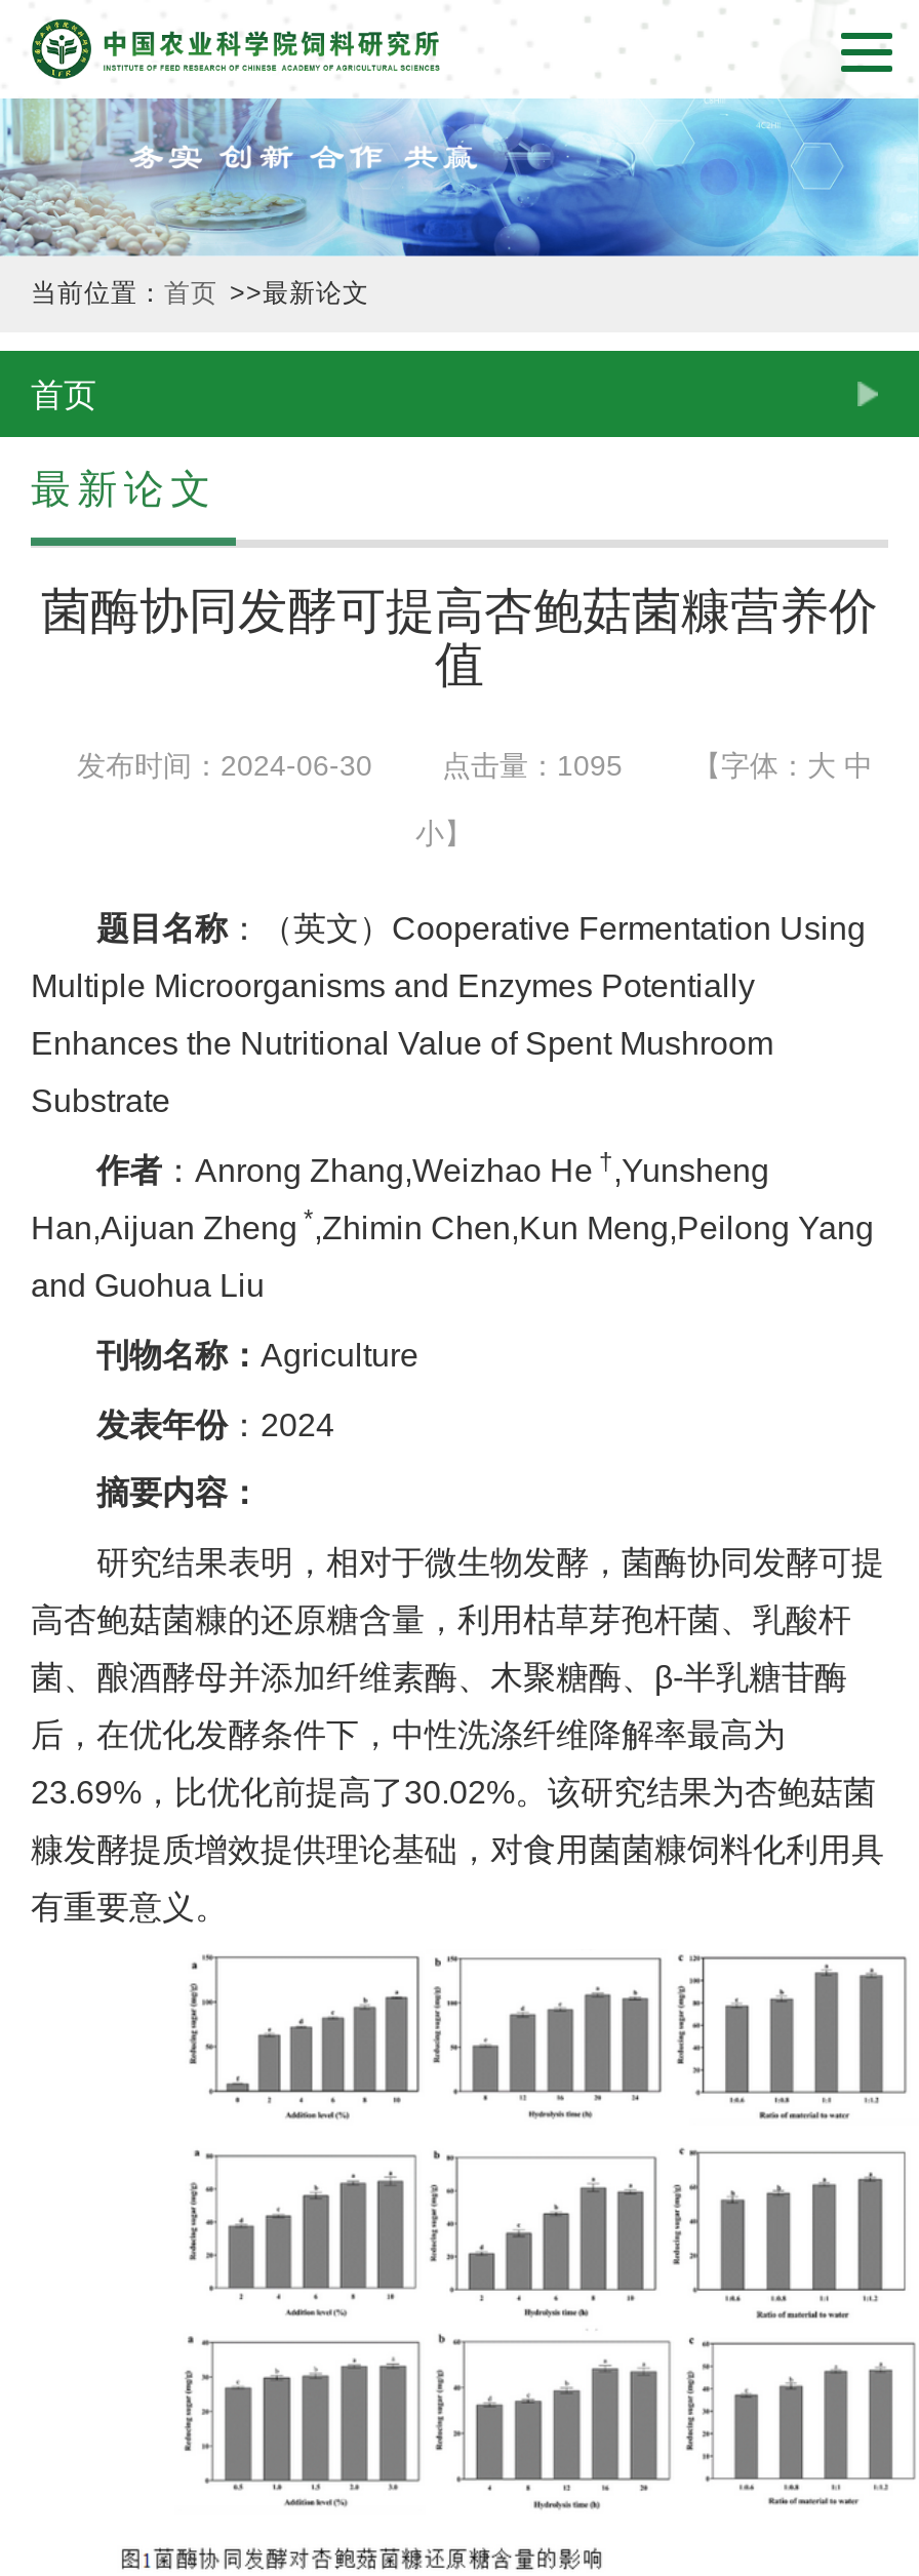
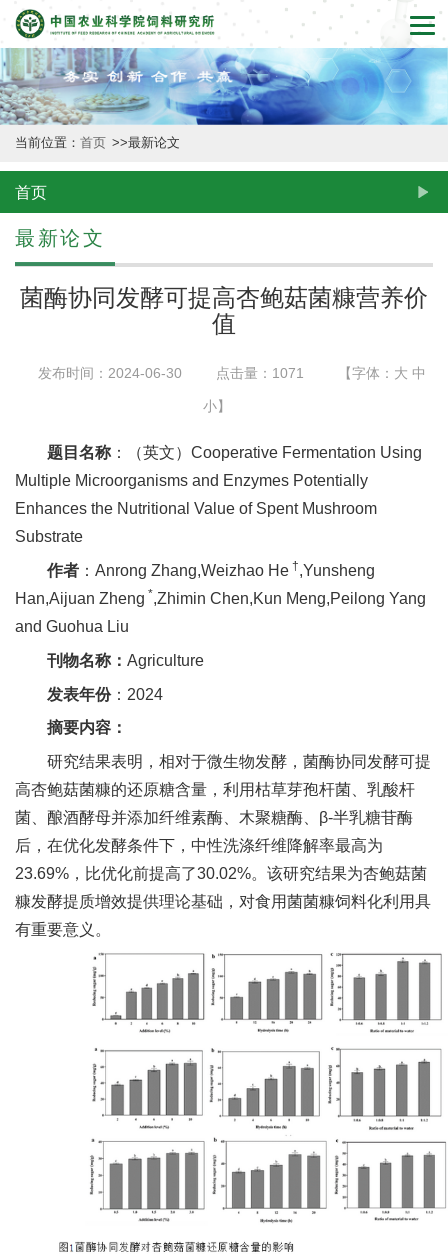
[442,749,623,782] 点击量：1095 -> [215,365,303,381] 点击量：1071

